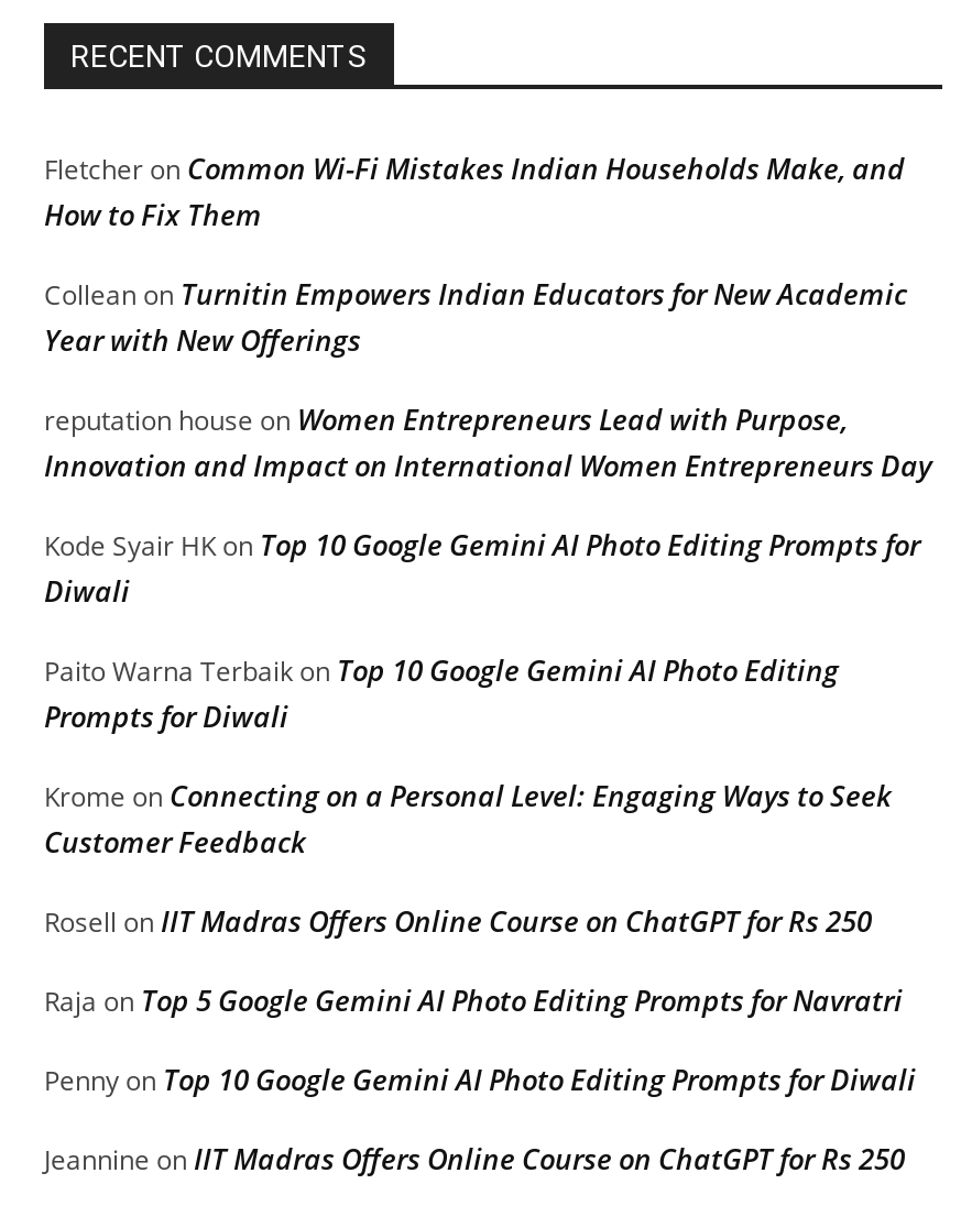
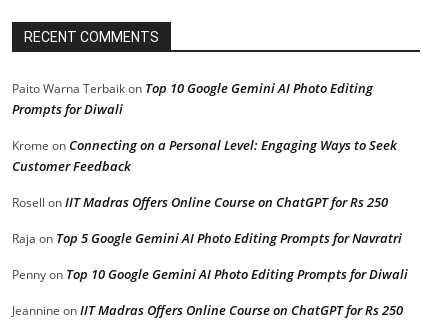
[44,149,931,611] Fletcher on Common Wi-Fi Mistakes Indian Households Make, and | How to Fix Them | Collean on Turnitin Empowers Indian Educators for New Academic | Year with New Offerings | reputation house on Women Entrepreneurs Lead with Purpose, | Innovation and Impact on International Women Entrepreneurs Day | Kode Syair HK on Top 10 Google Gemini AI Photo Editing Prompts for | Diwali -> none

